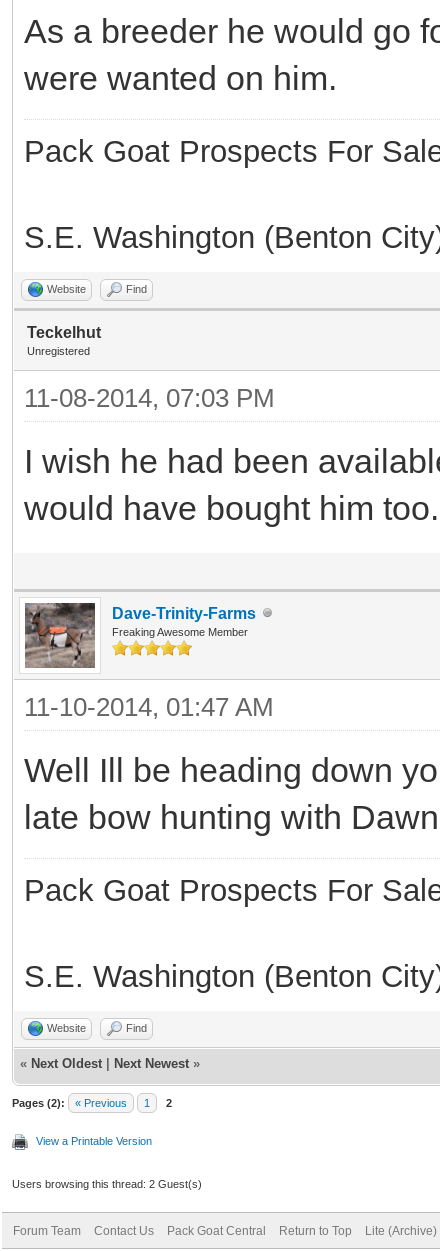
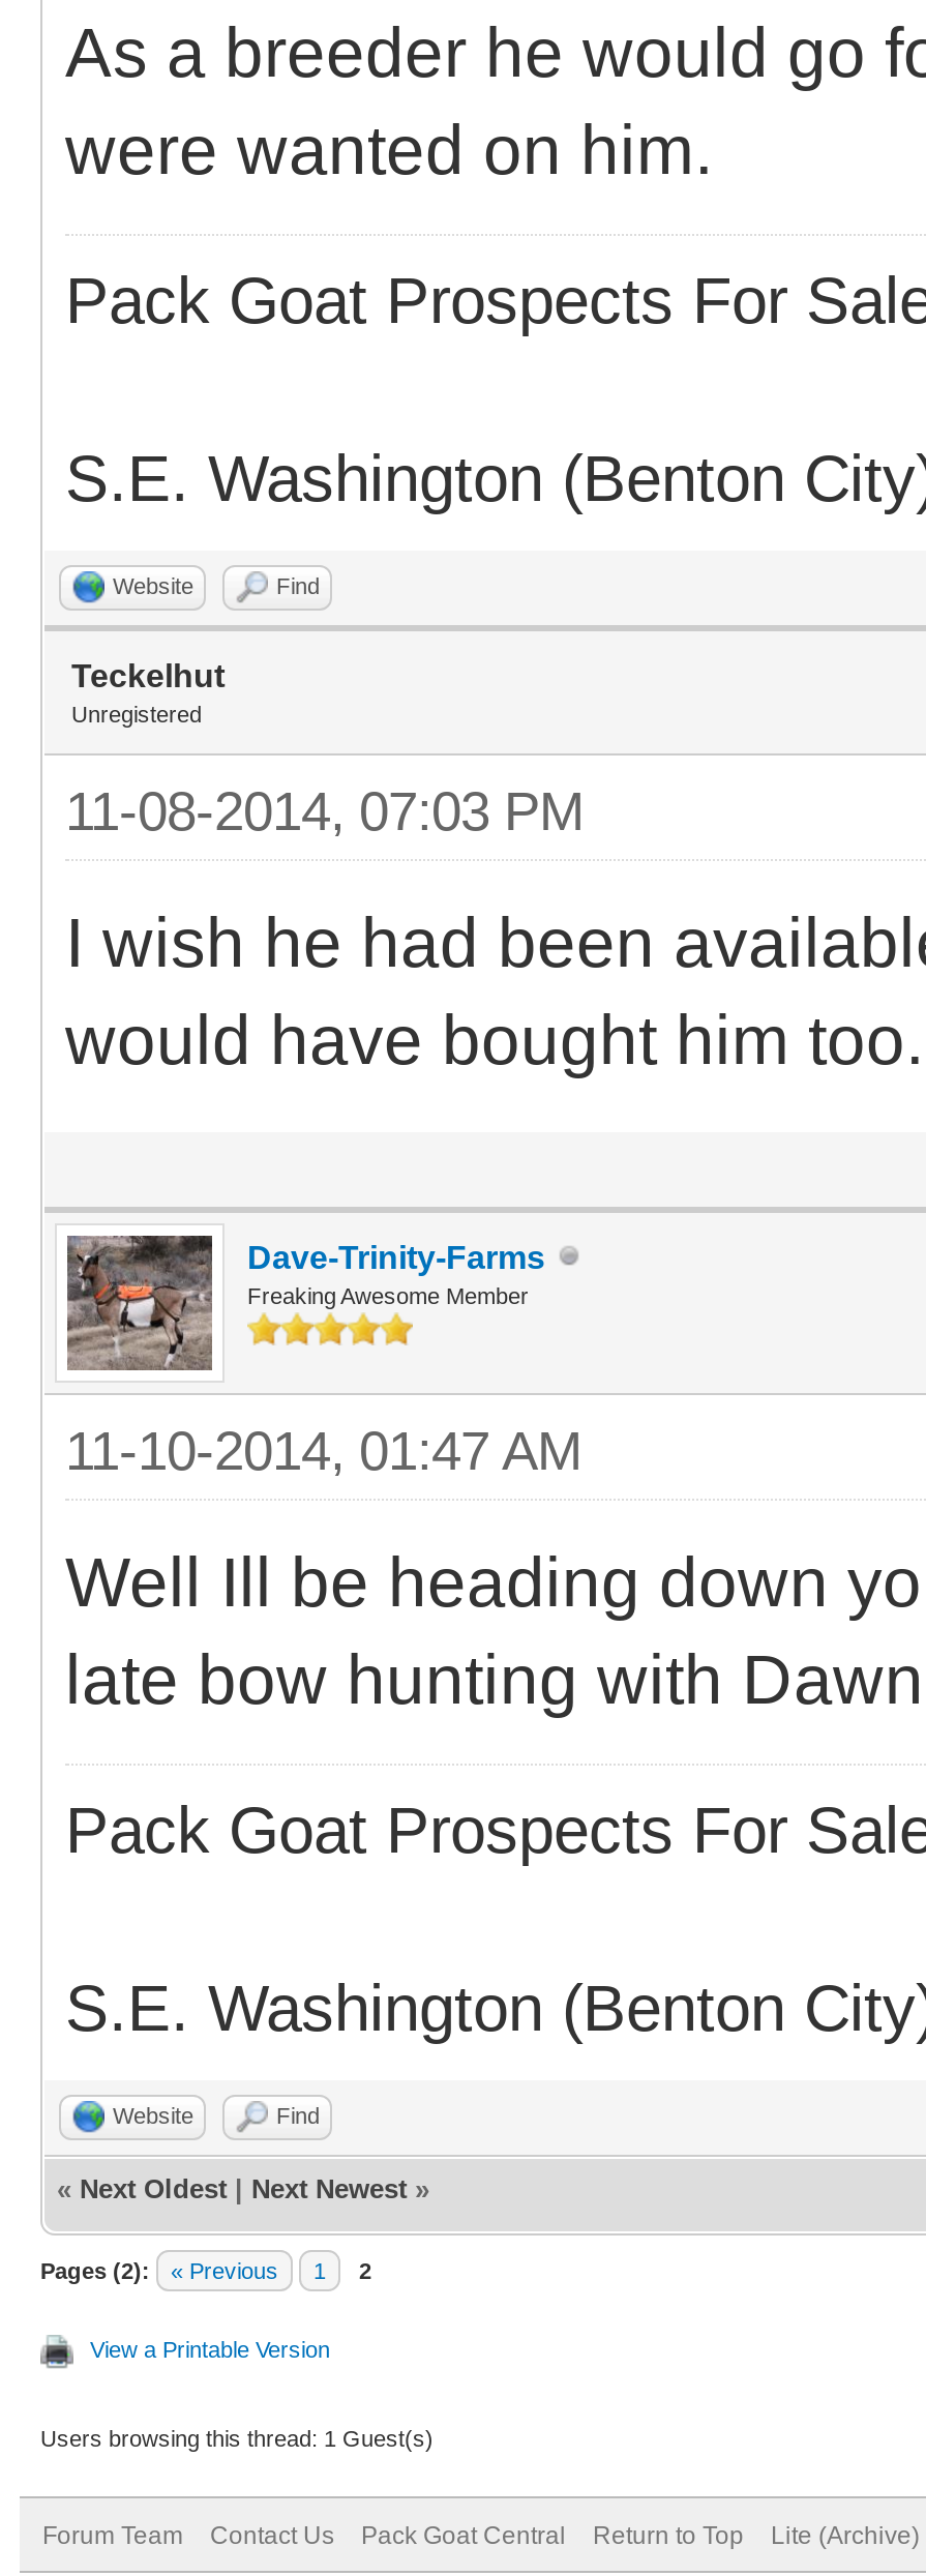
[12,1178,202,1190] Users browsing this thread: 2 Guest(s) -> [40,2426,434,2450] Users browsing this thread: 1 Guest(s)

